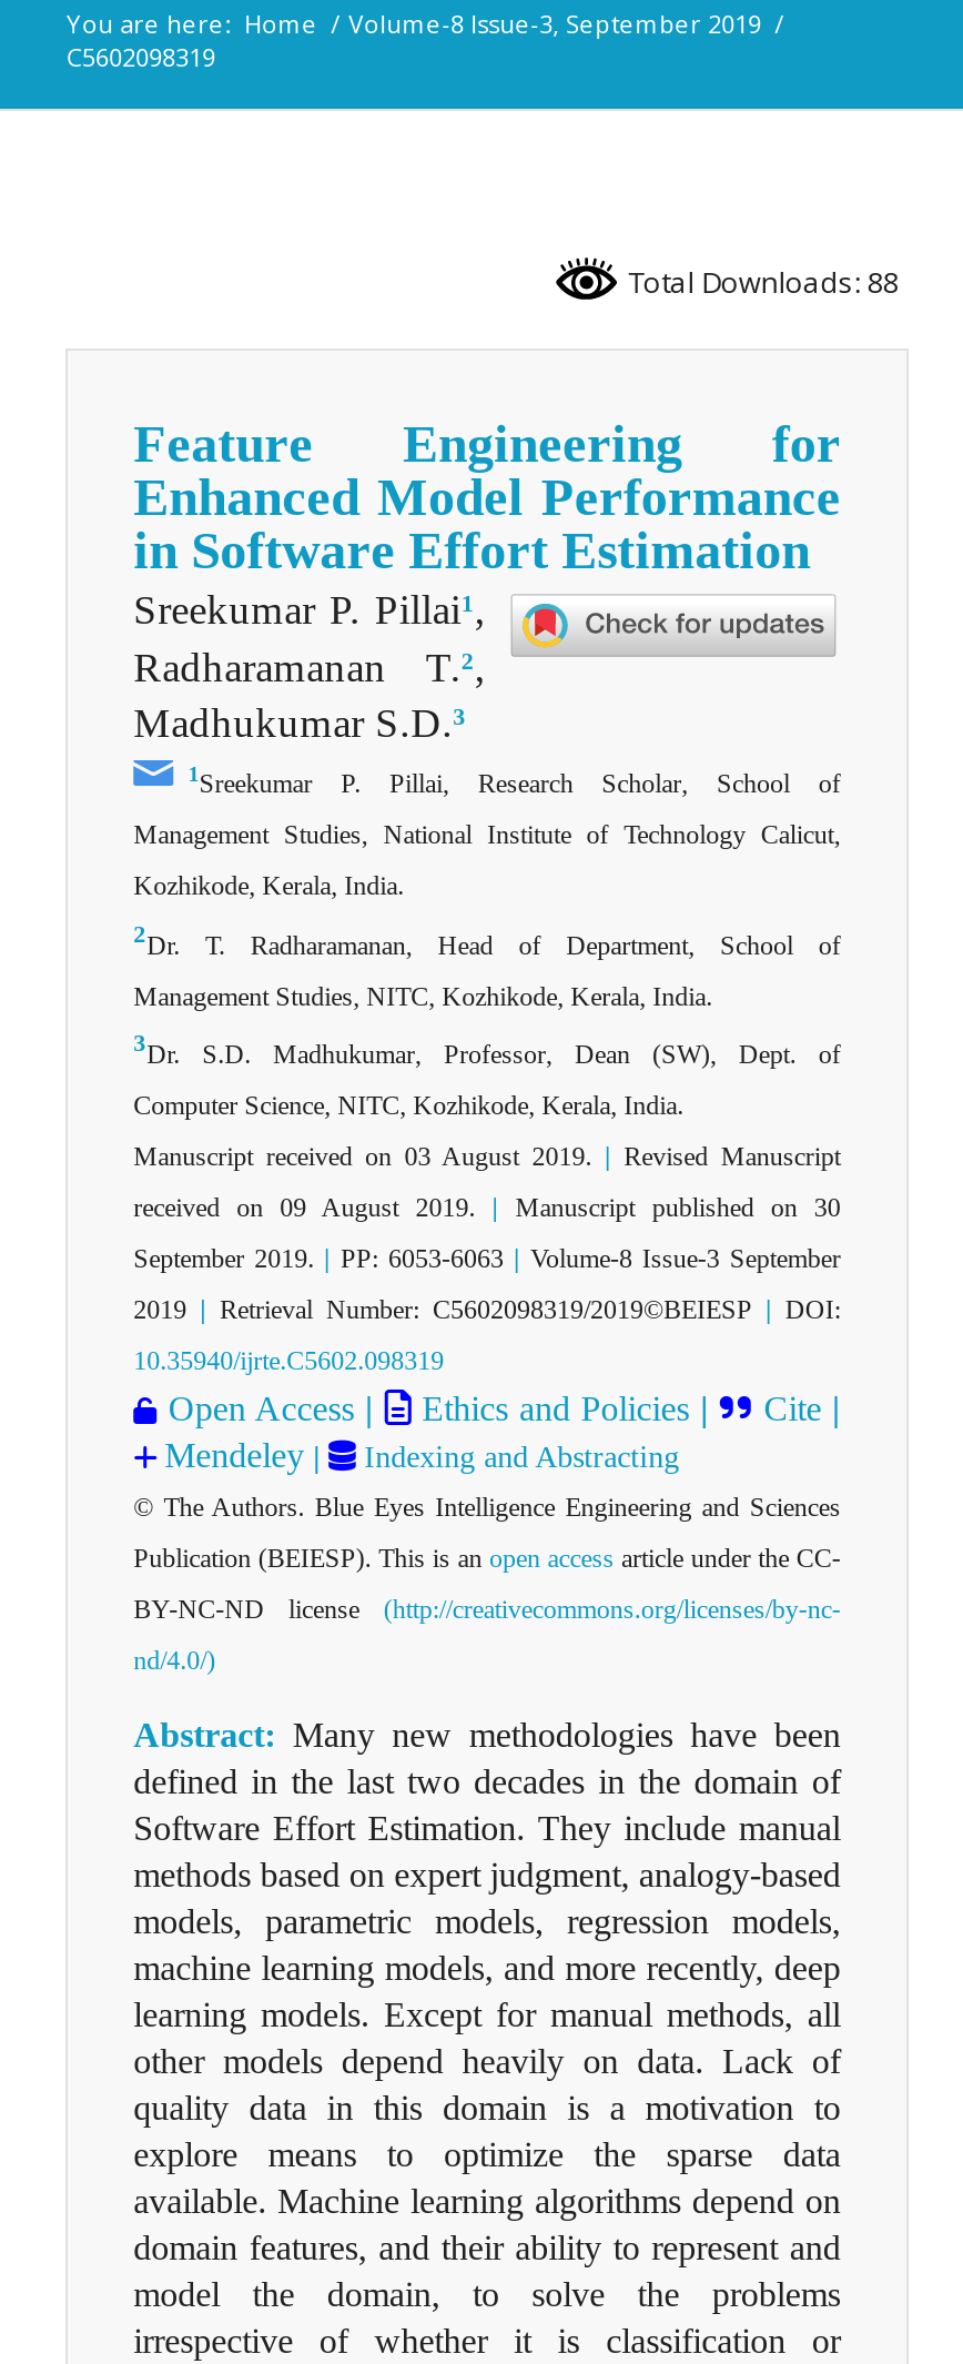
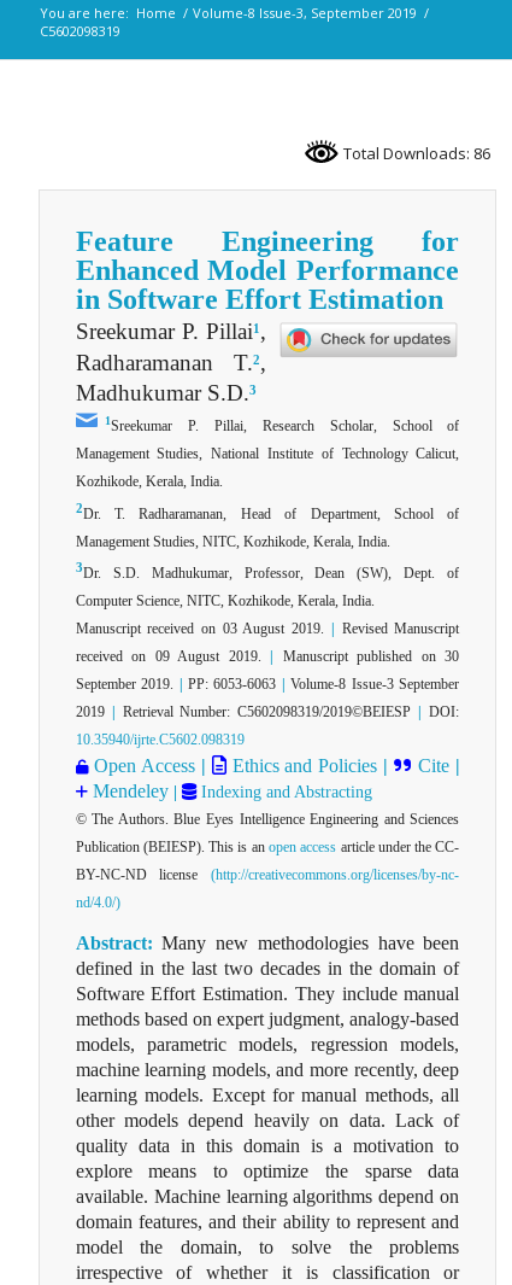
[621,262,898,302] Total Downloads: 88 -> [340,142,491,164] Total Downloads: 86

